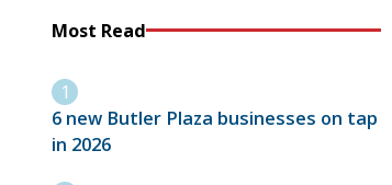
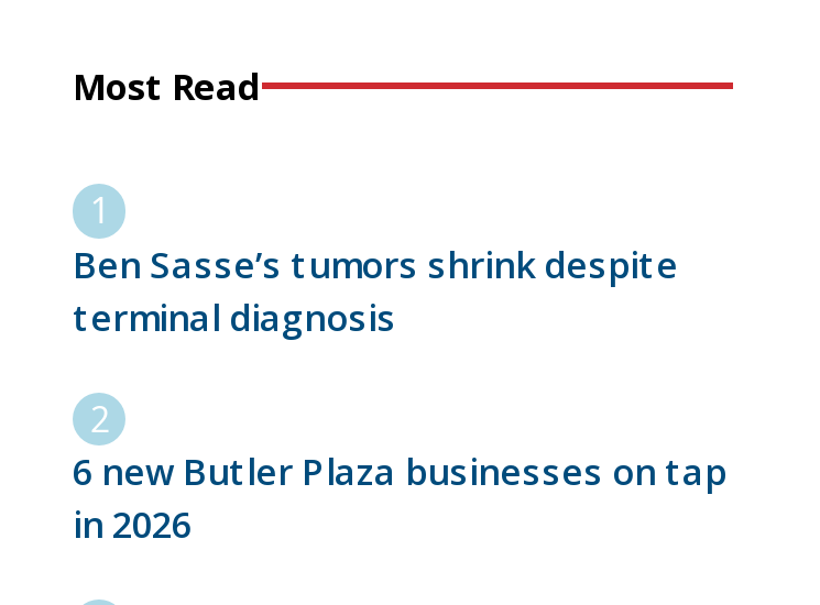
none -> [73,240,678,341] Ben Sasse’s tumors shrink despite | terminal diagnosis

